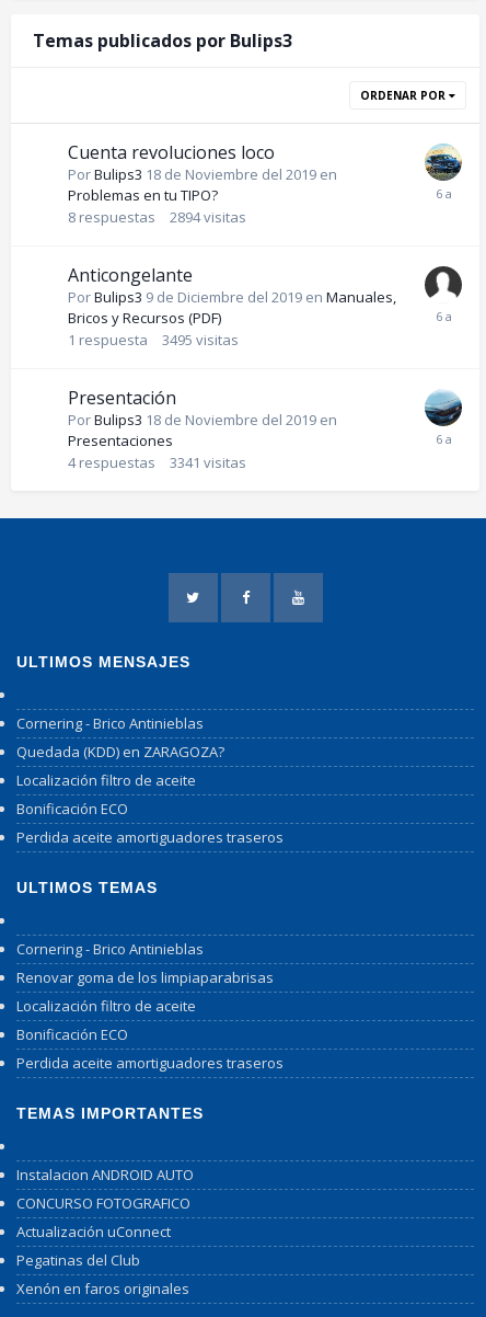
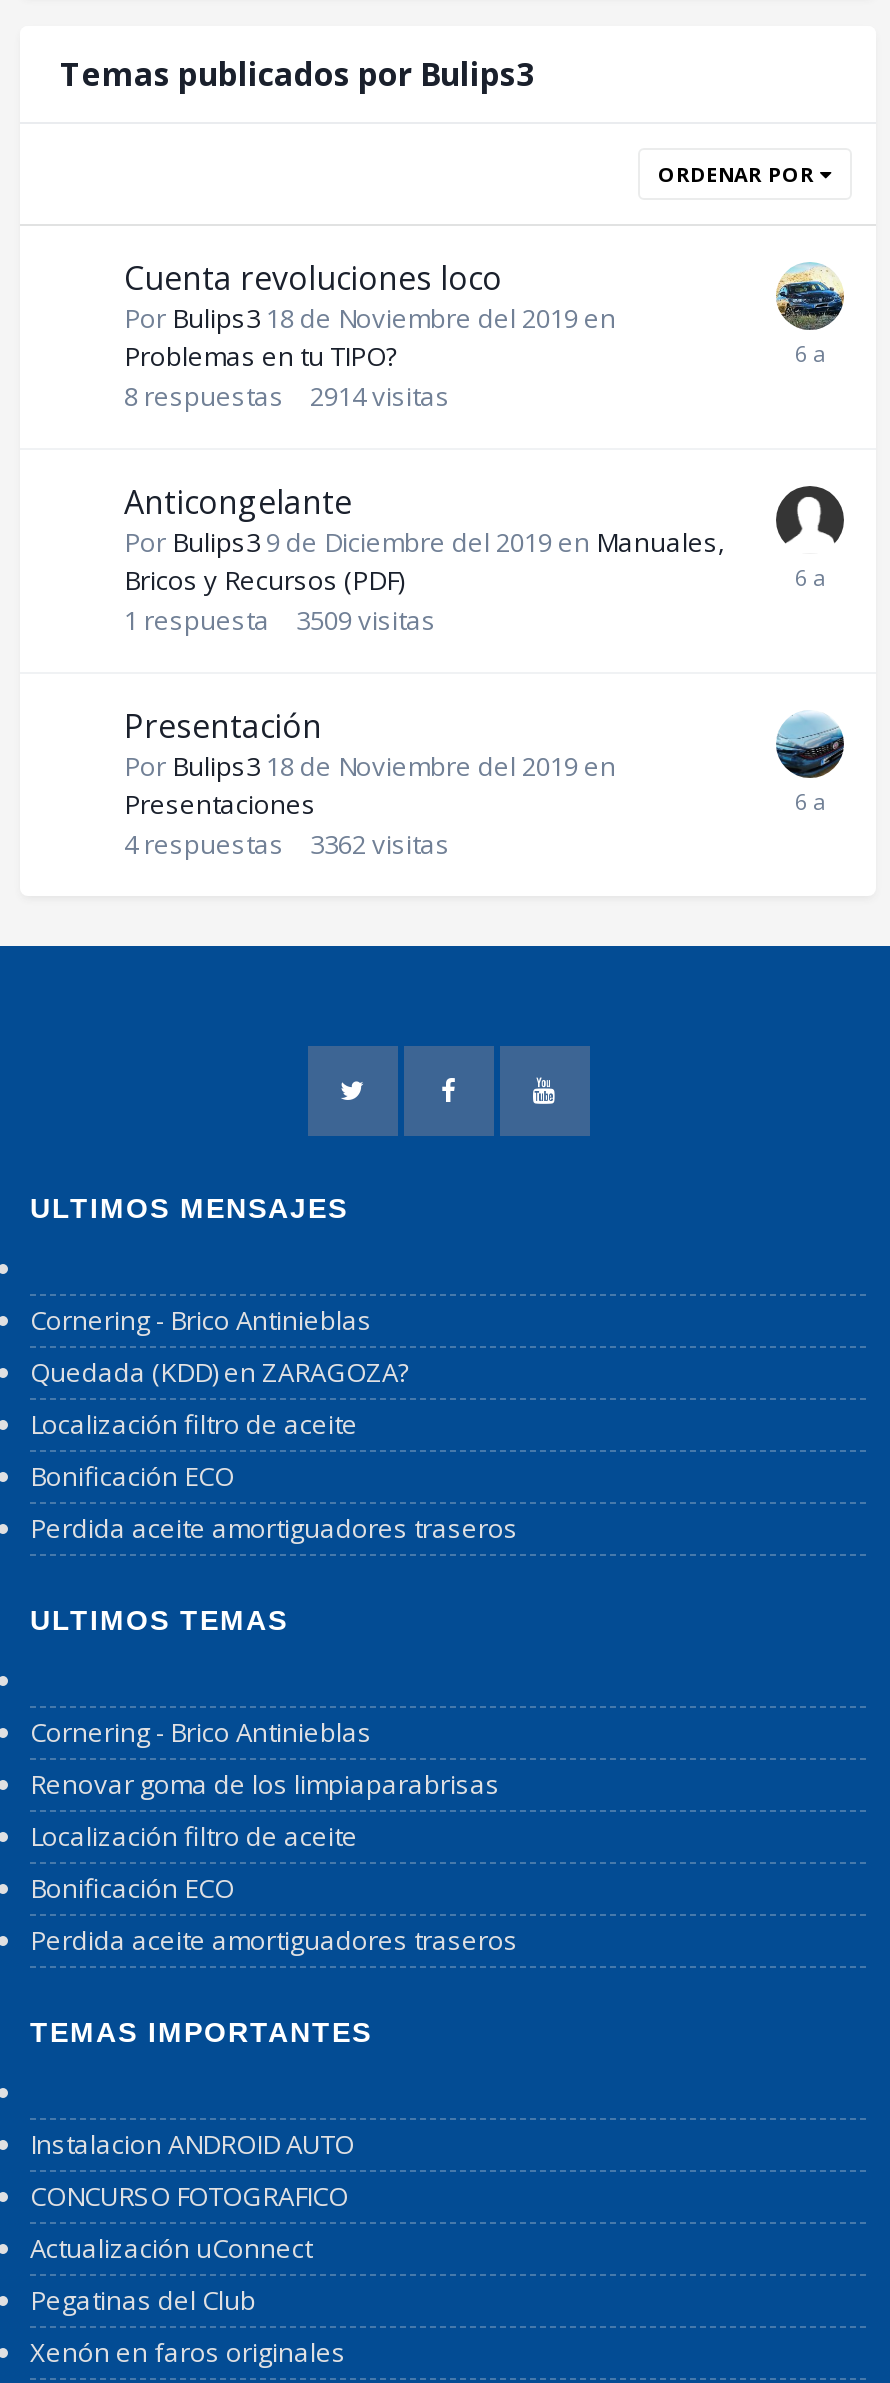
[68,207,246,227] 8 respuestas 2894 visitas -> [124,378,450,414] 8 respuestas 2914 visitas
[68,330,239,350] 1 respuesta 3495 visitas -> [124,602,436,638] 1 respuesta 3509 visitas
[68,453,246,472] 4 respuestas 3341 visitas -> [124,826,450,862] 4 respuestas 3362 visitas

